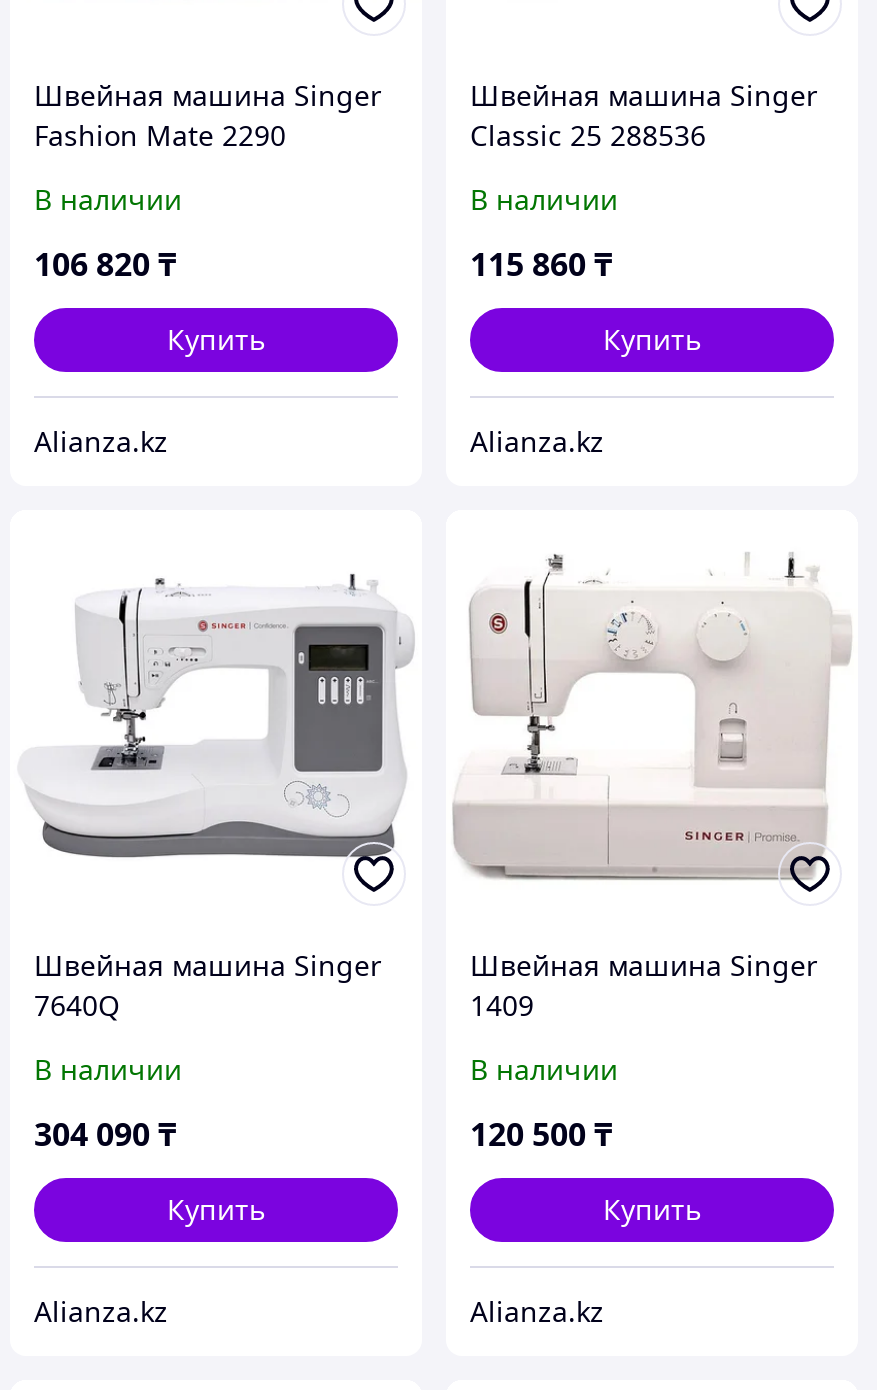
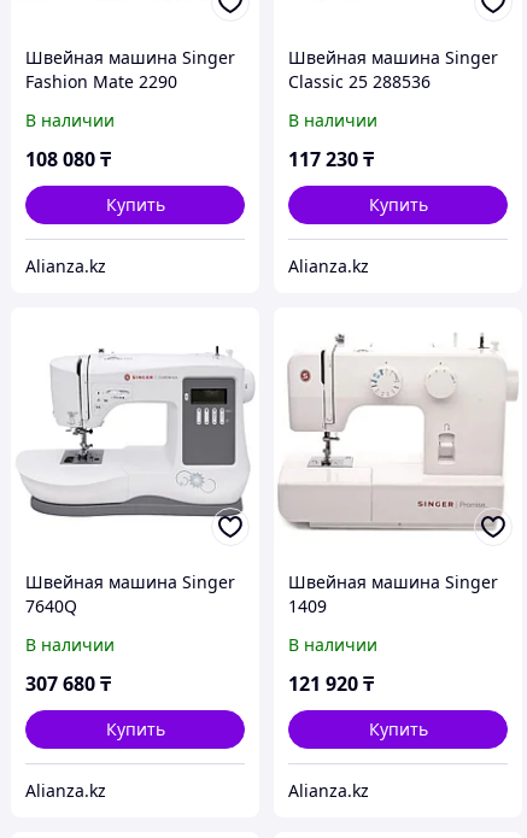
[34,242,176,286] 106 820 ₸ -> [25,146,111,173] 108 080 ₸
[470,242,612,286] 115 860 ₸ -> [288,146,374,173] 117 230 ₸
[34,1112,176,1156] 304 090 ₸ -> [25,671,111,697] 307 680 ₸
[470,1112,612,1156] 120 500 ₸ -> [288,671,374,697] 121 920 ₸

